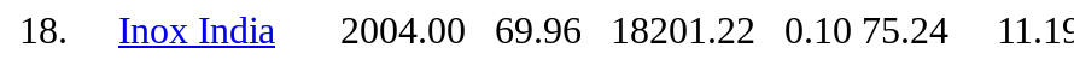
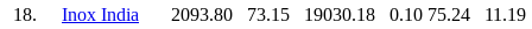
[340,9,466,50] 2004.00 -> [171,5,233,24] 2093.80
[495,9,582,50] 69.96 -> [247,5,290,24] 73.15
[611,9,755,50] 18201.22 -> [304,5,375,24] 19030.18

